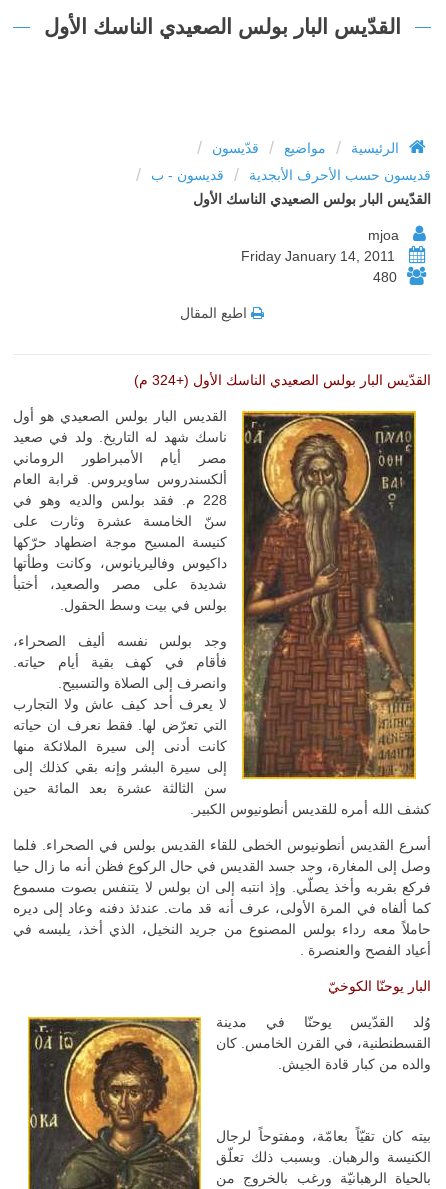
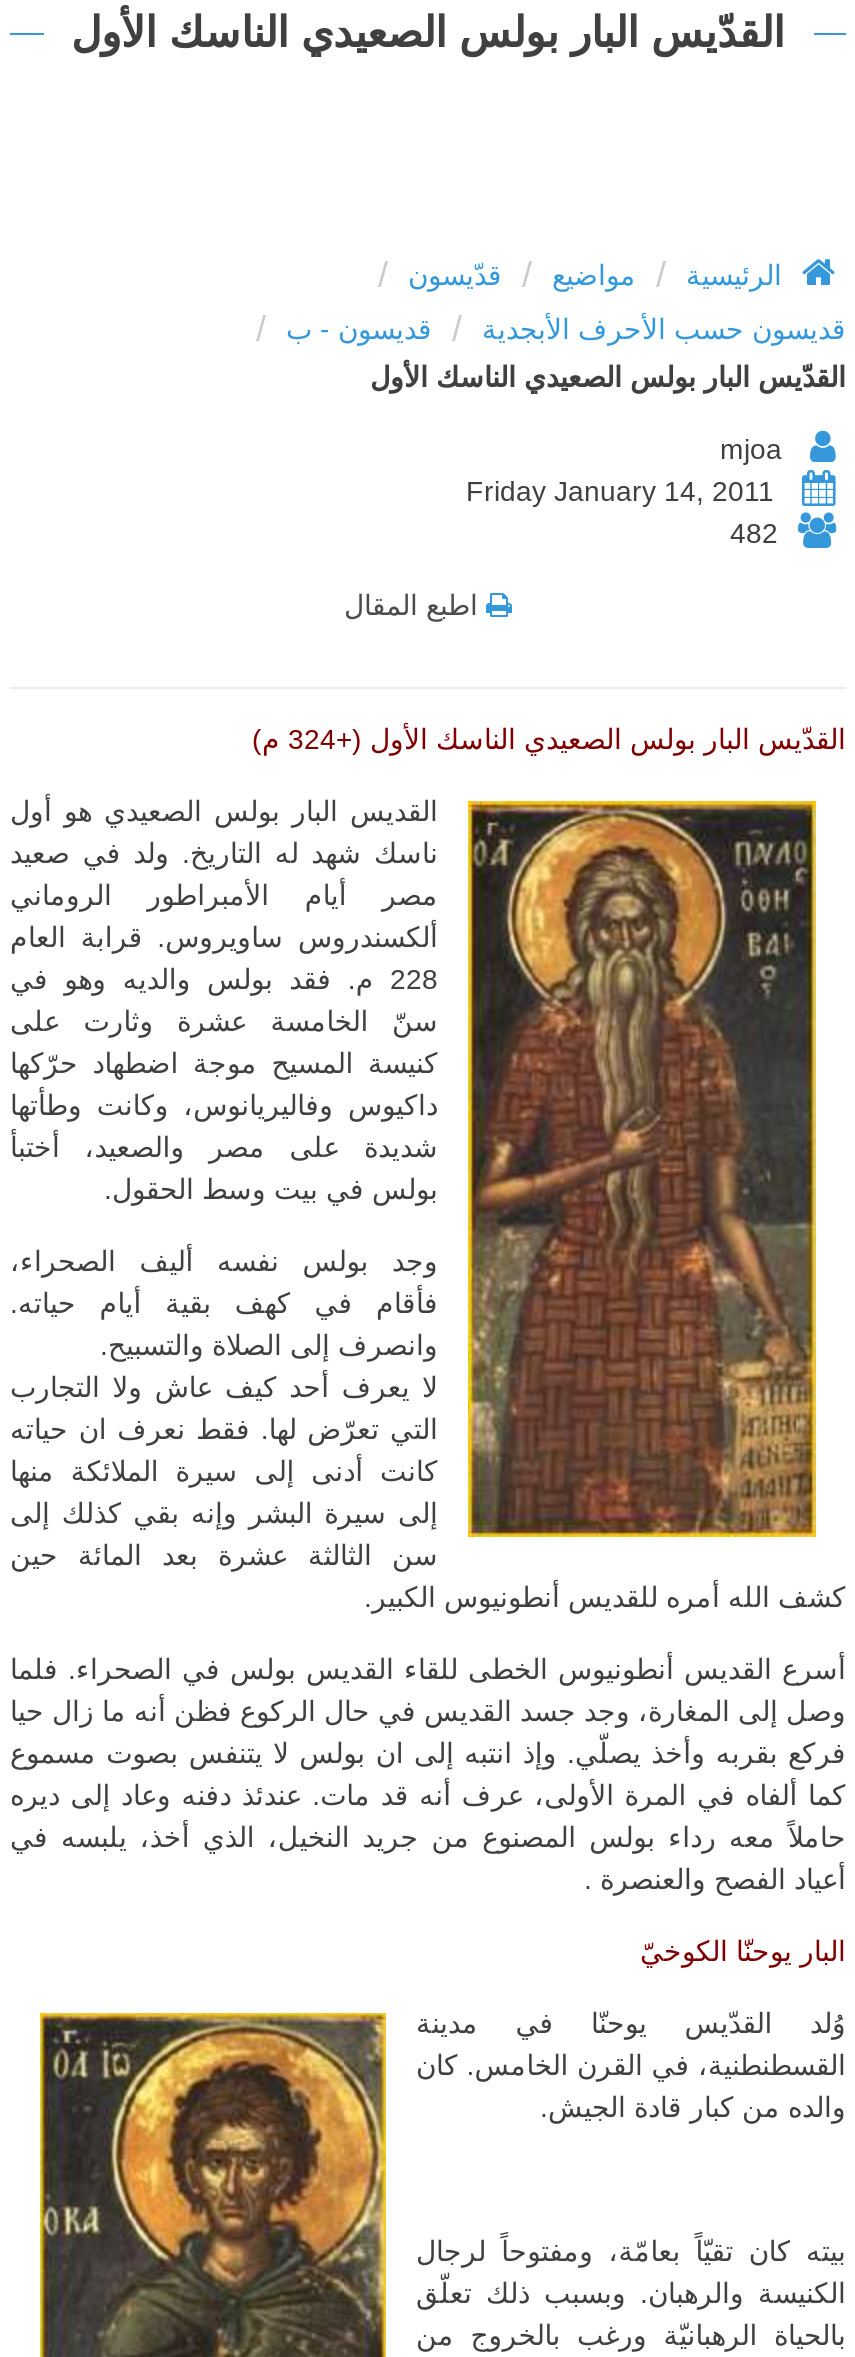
[373,269,397,285] 480 -> [730,518,778,550] 482

